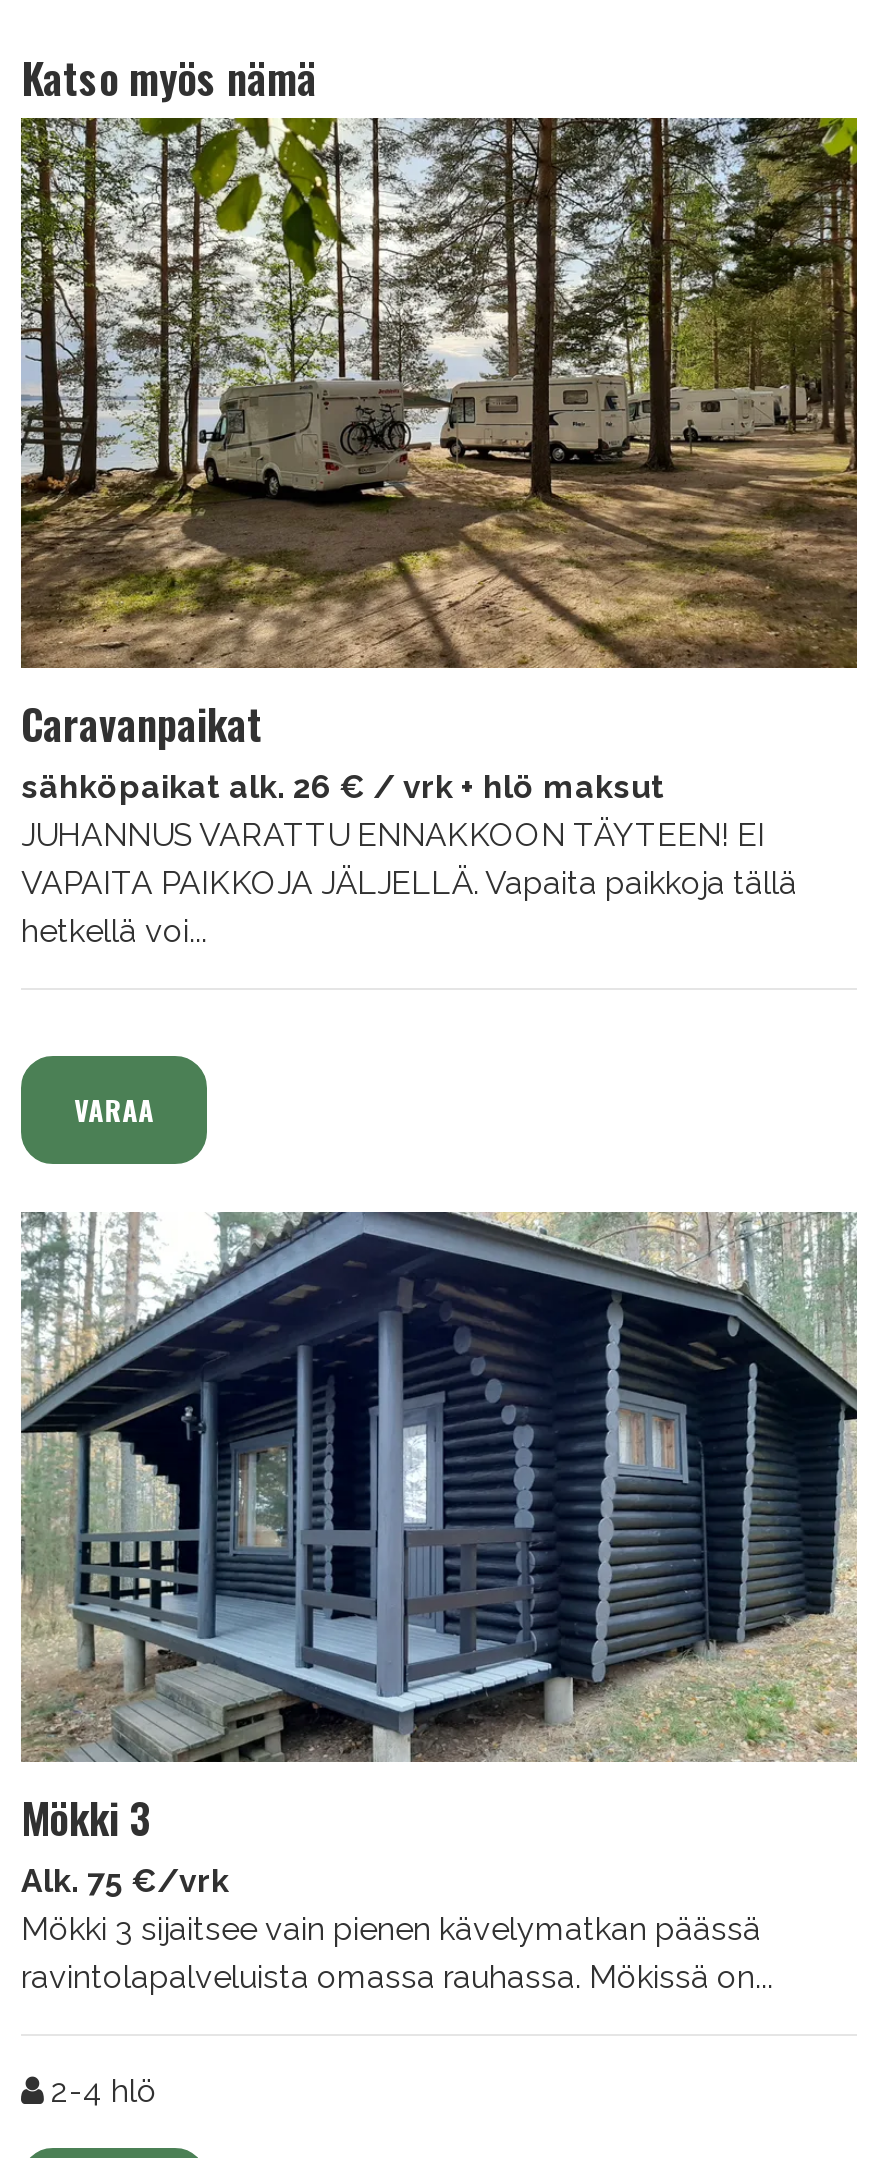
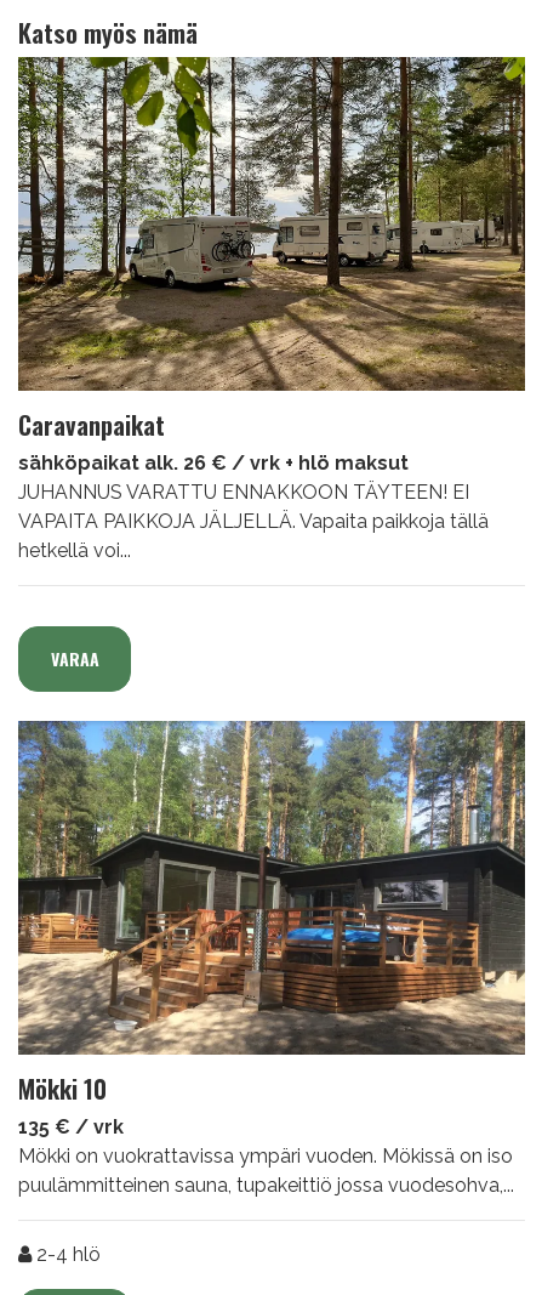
[21,1210,857,1995] [image] | Mökki 3 | Alk. 75 €/vrk | Mökki 3 sijaitsee vain pienen kävelymatkan päässä | ravintolapalveluista omassa rauhassa. Mökissä on... -> [17,720,526,1196] [image] | Mökki 10 | 135 € / vrk | Mökki on vuokrattavissa ympäri vuoden. Mökissä on iso | puulämmitteinen sauna, tupakeittiö jossa vuodesohva,...

